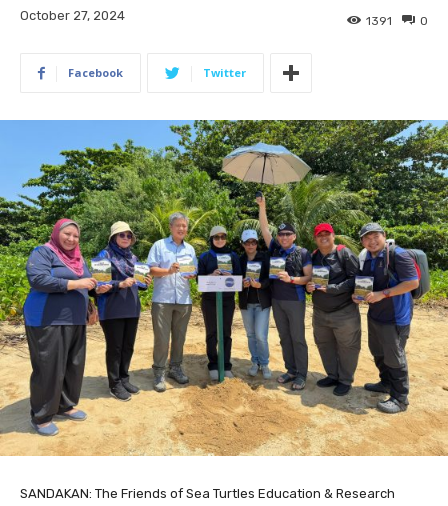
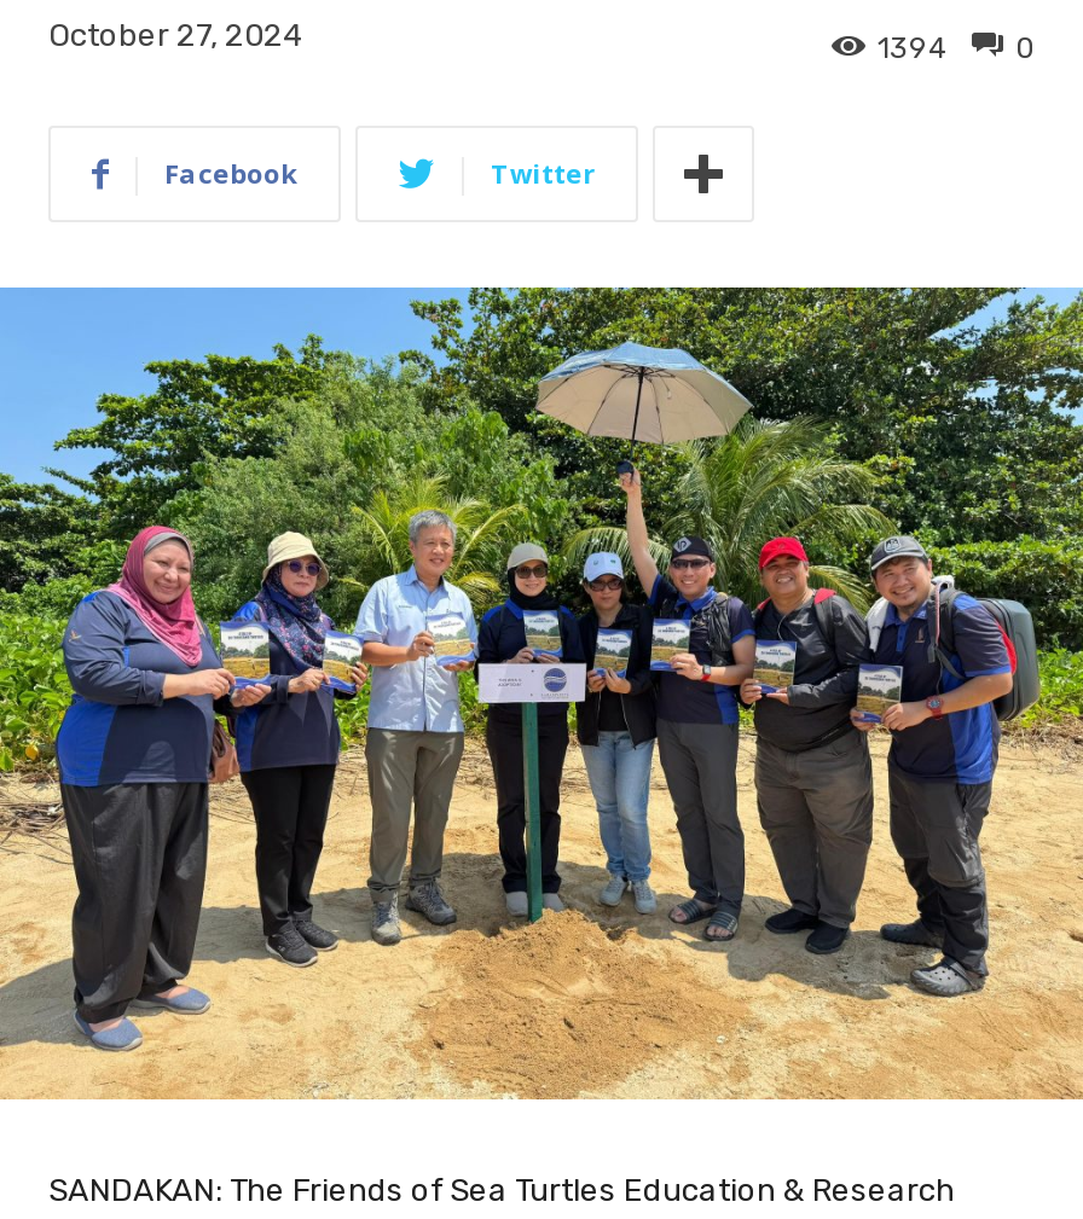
[366,14,392,28] 1391 -> [878,31,948,65] 1394

